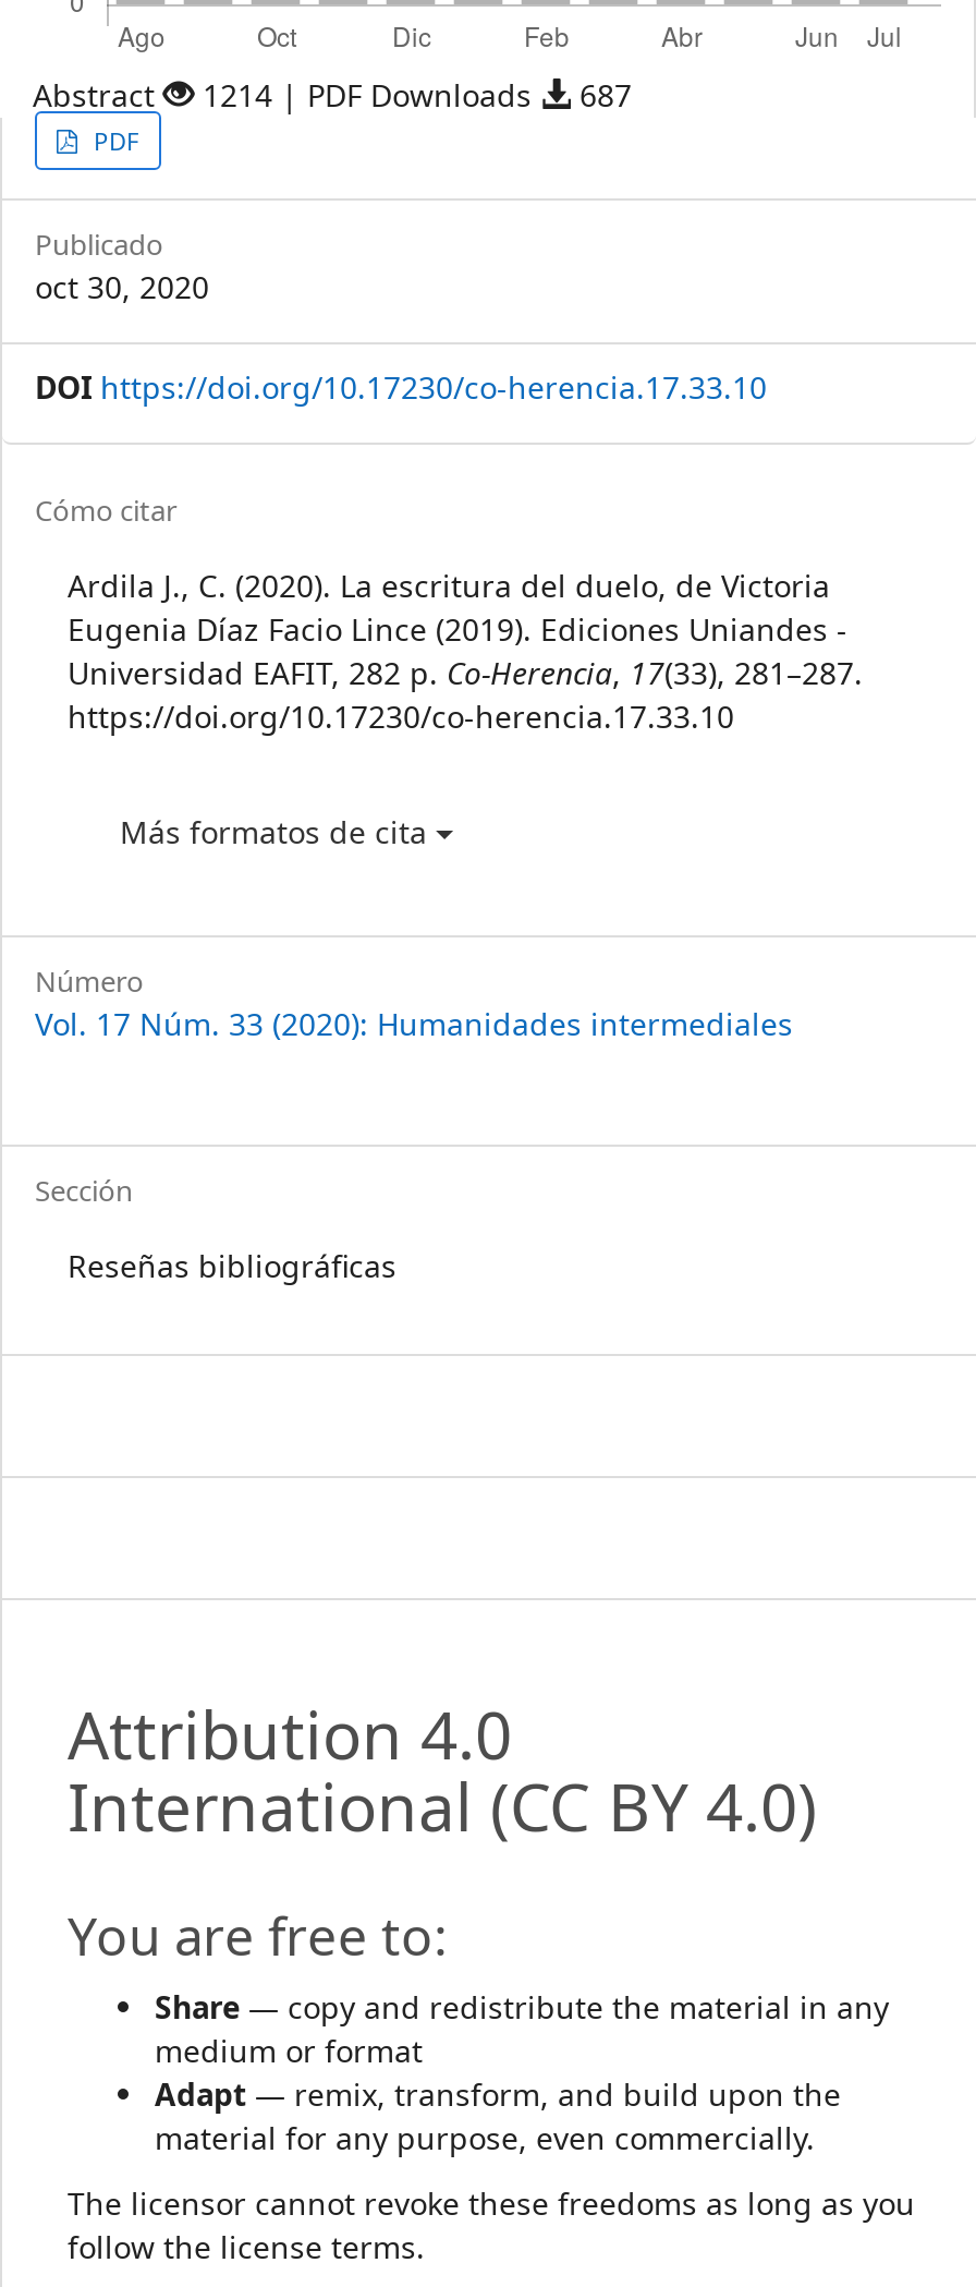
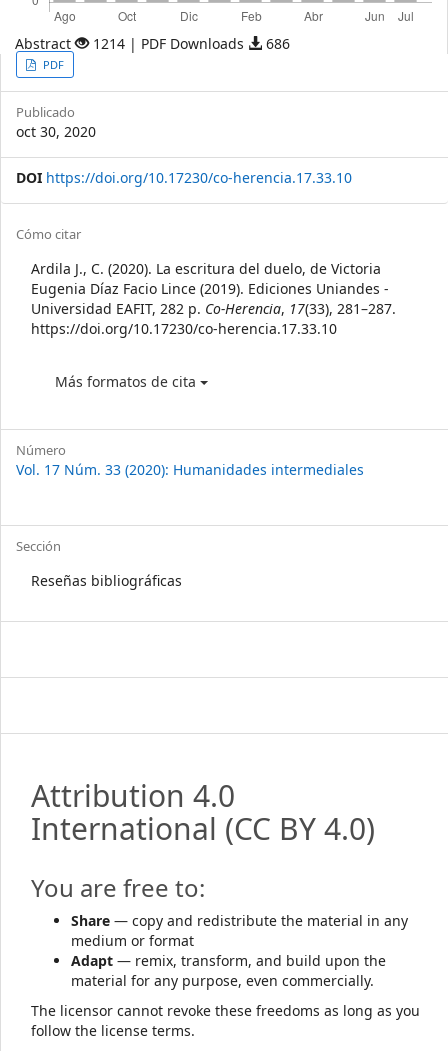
[571,74,632,116] 687 -> [262,34,290,53] 686

